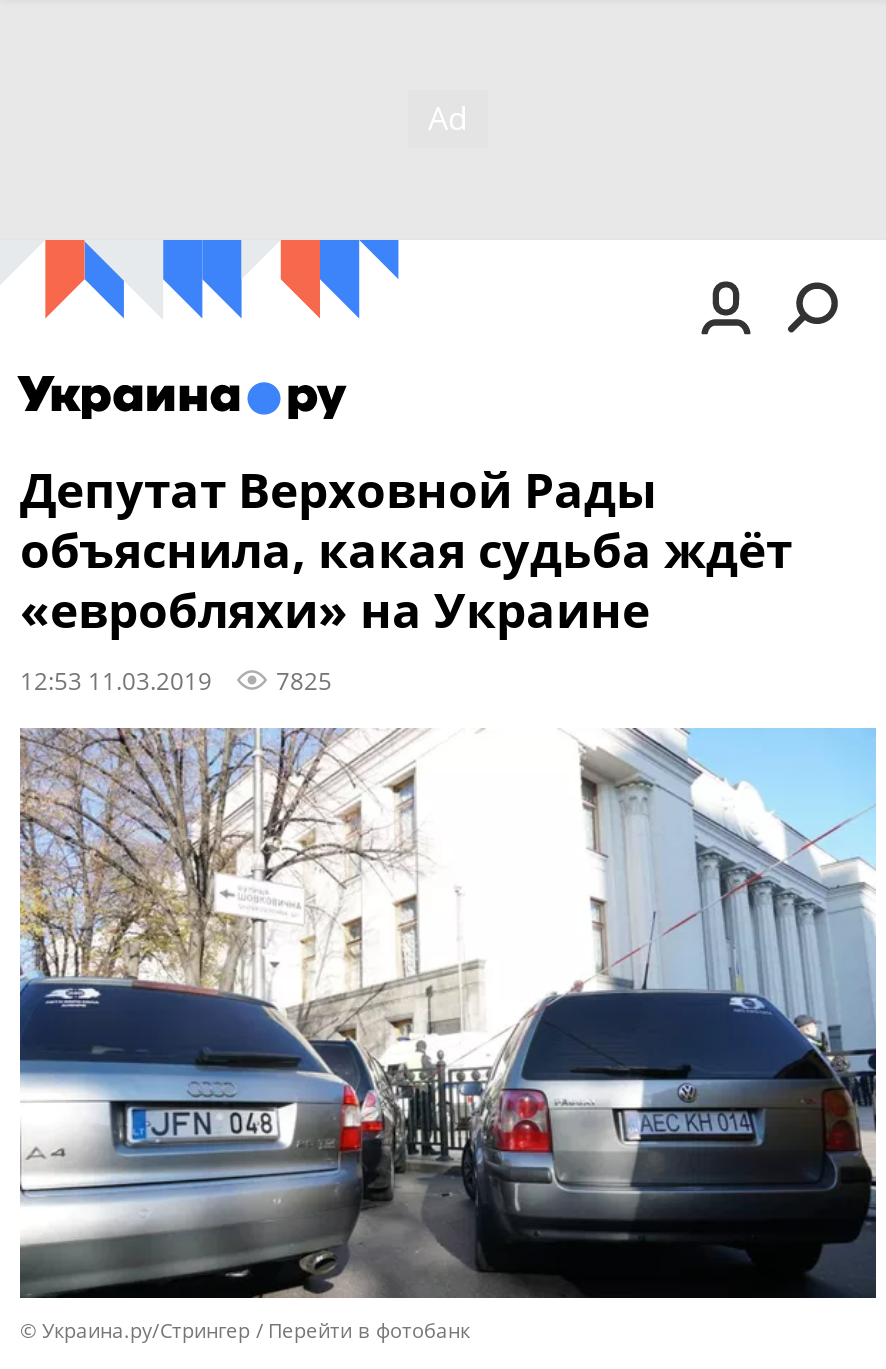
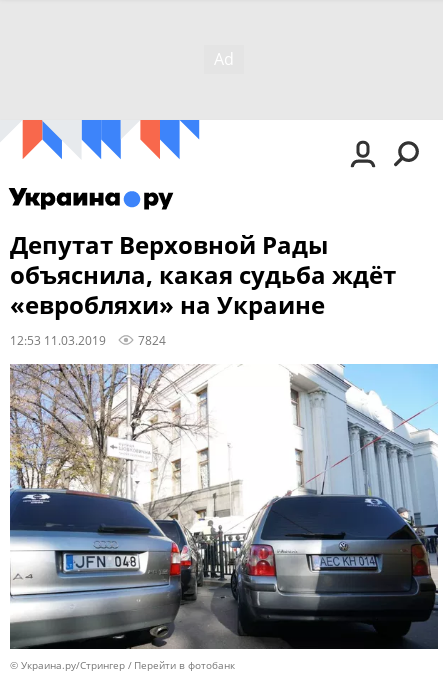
[20,664,332,696] 12:53 11.03.2019 7825 -> [10,332,166,348] 12:53 11.03.2019 7824

